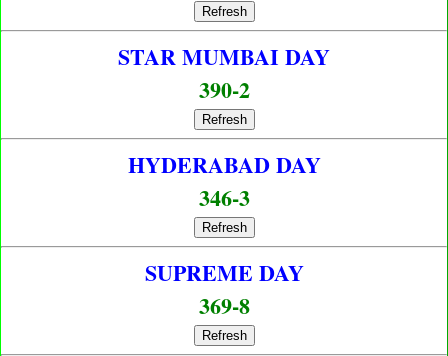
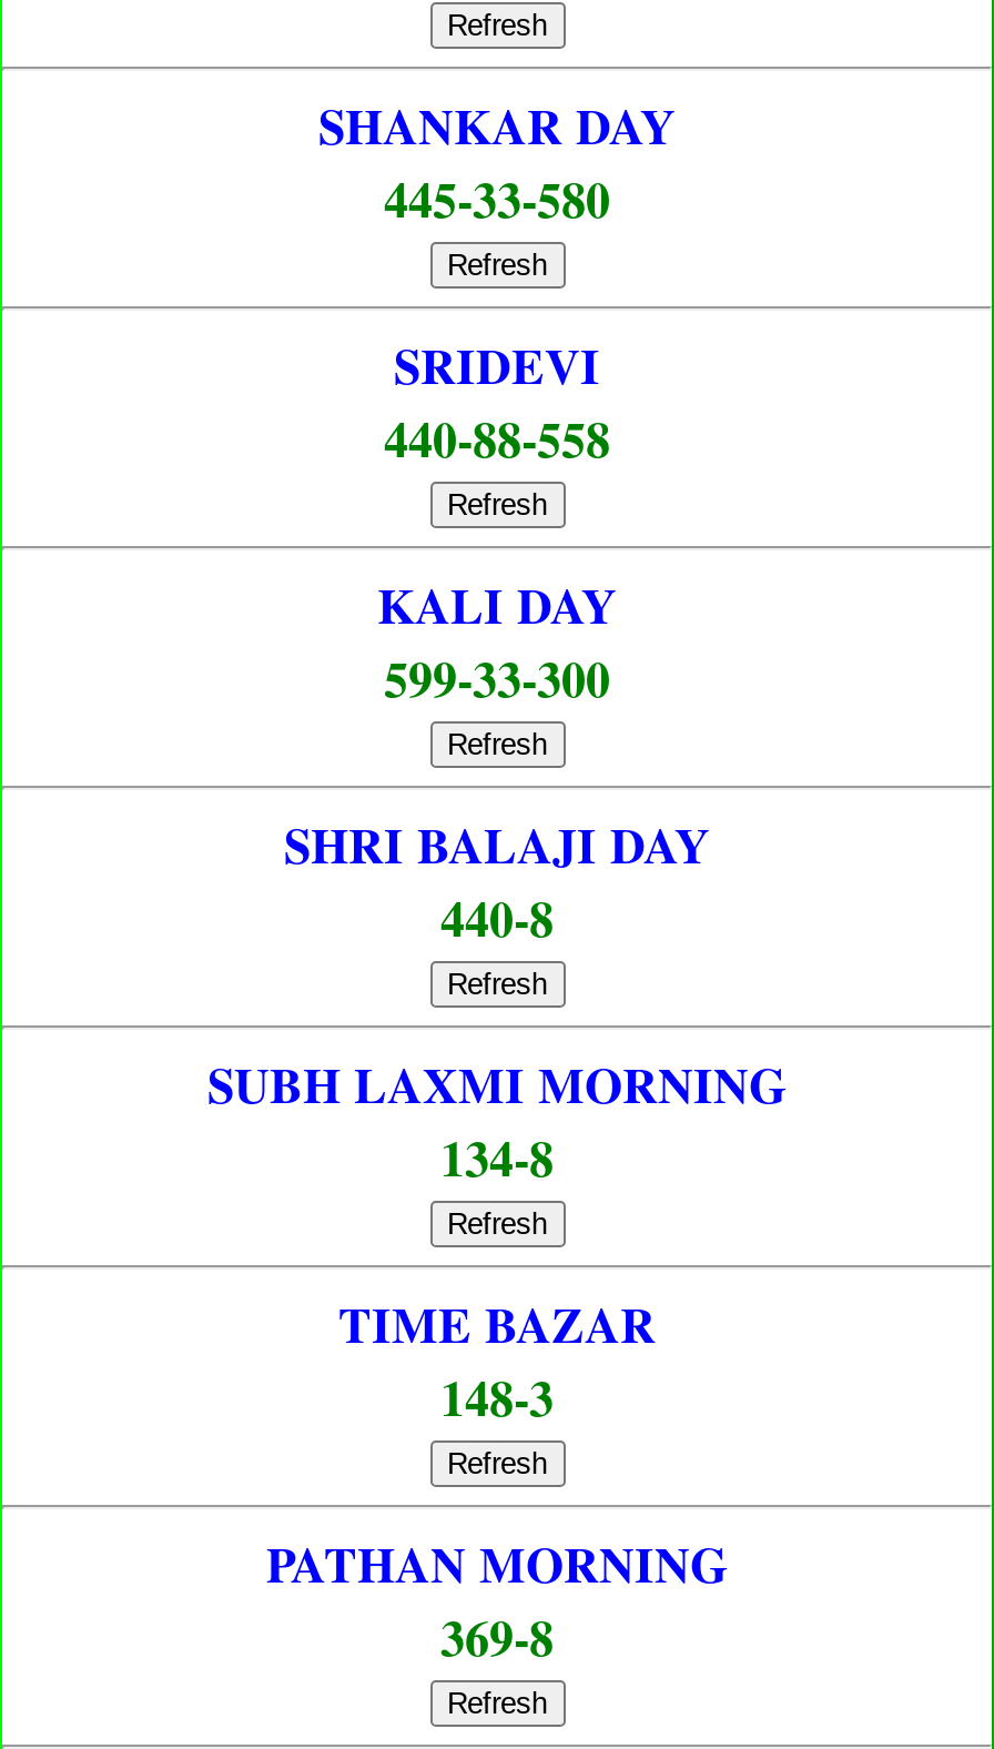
[118,40,330,106] STAR MUMBAI DAY | 390-2 -> [318,89,676,235] SHANKAR DAY | 445-33-580
[127,148,320,214] HYDERABAD DAY | 346-3 -> [384,328,610,475] SRIDEVI | 440-88-558
[144,256,303,289] SUPREME DAY -> [207,568,787,1600] KALI DAY | 599-33-300 | Refresh | SHRI BALAJI DAY | 440-8 | Refresh | SUBH LAXMI MORNING | 134-8 | Refresh | TIME BAZAR | 148-3 | Refresh | PATHAN MORNING

